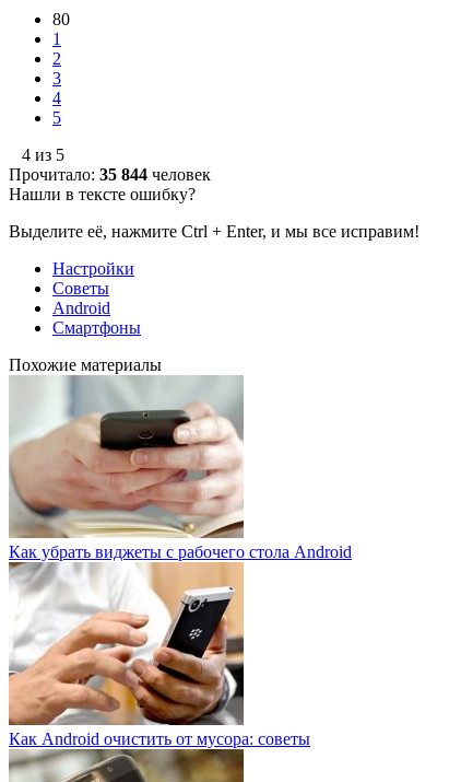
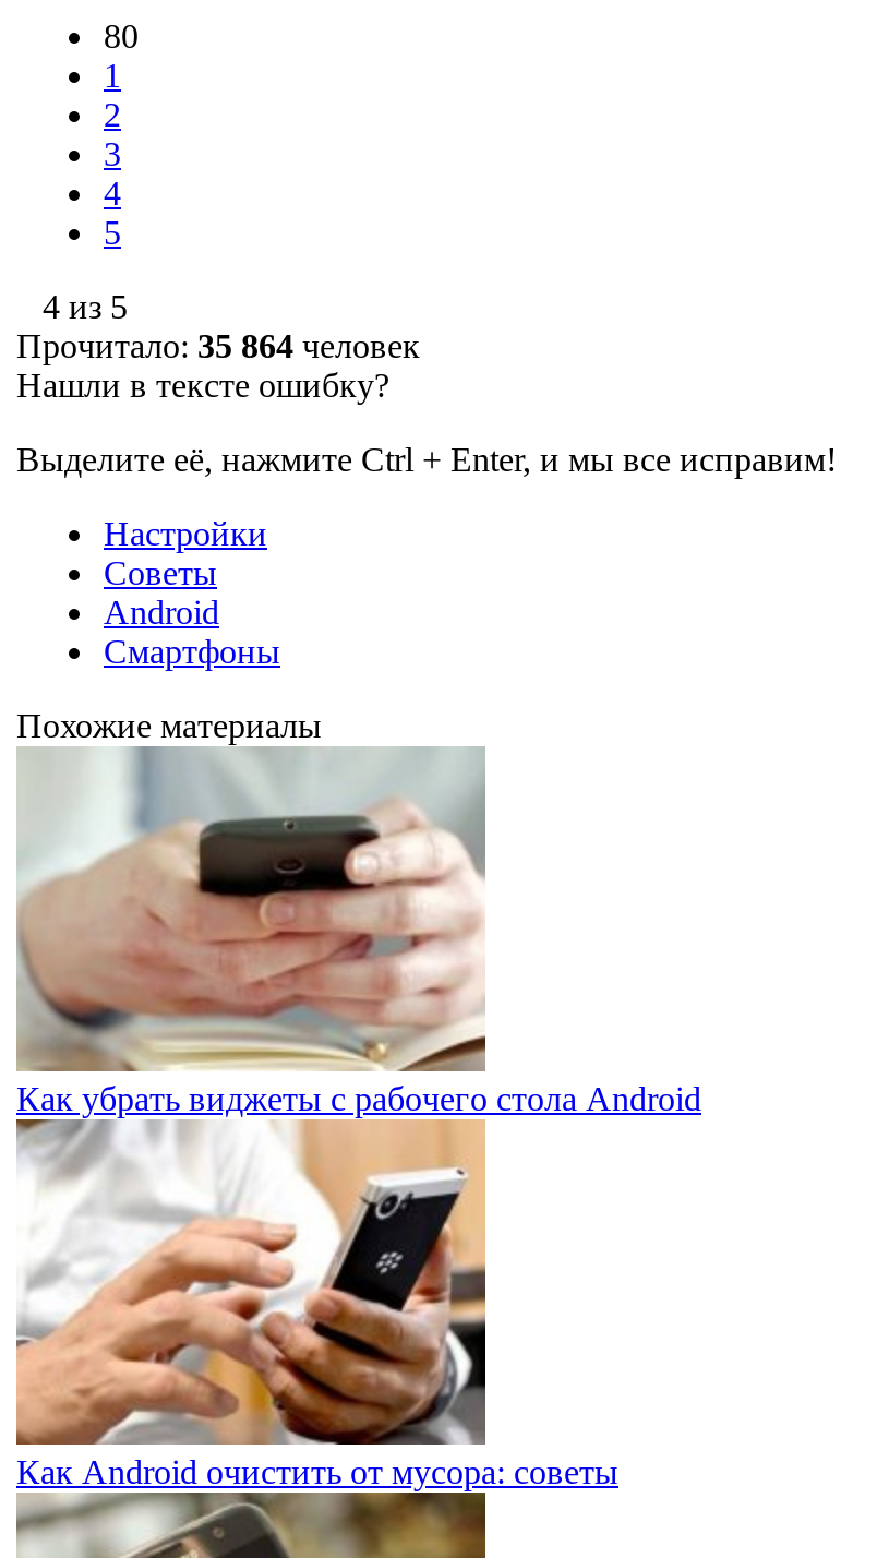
[9,165,211,183] Прочитало: 35 844 человек -> [16,326,420,363] Прочитало: 35 864 человек

